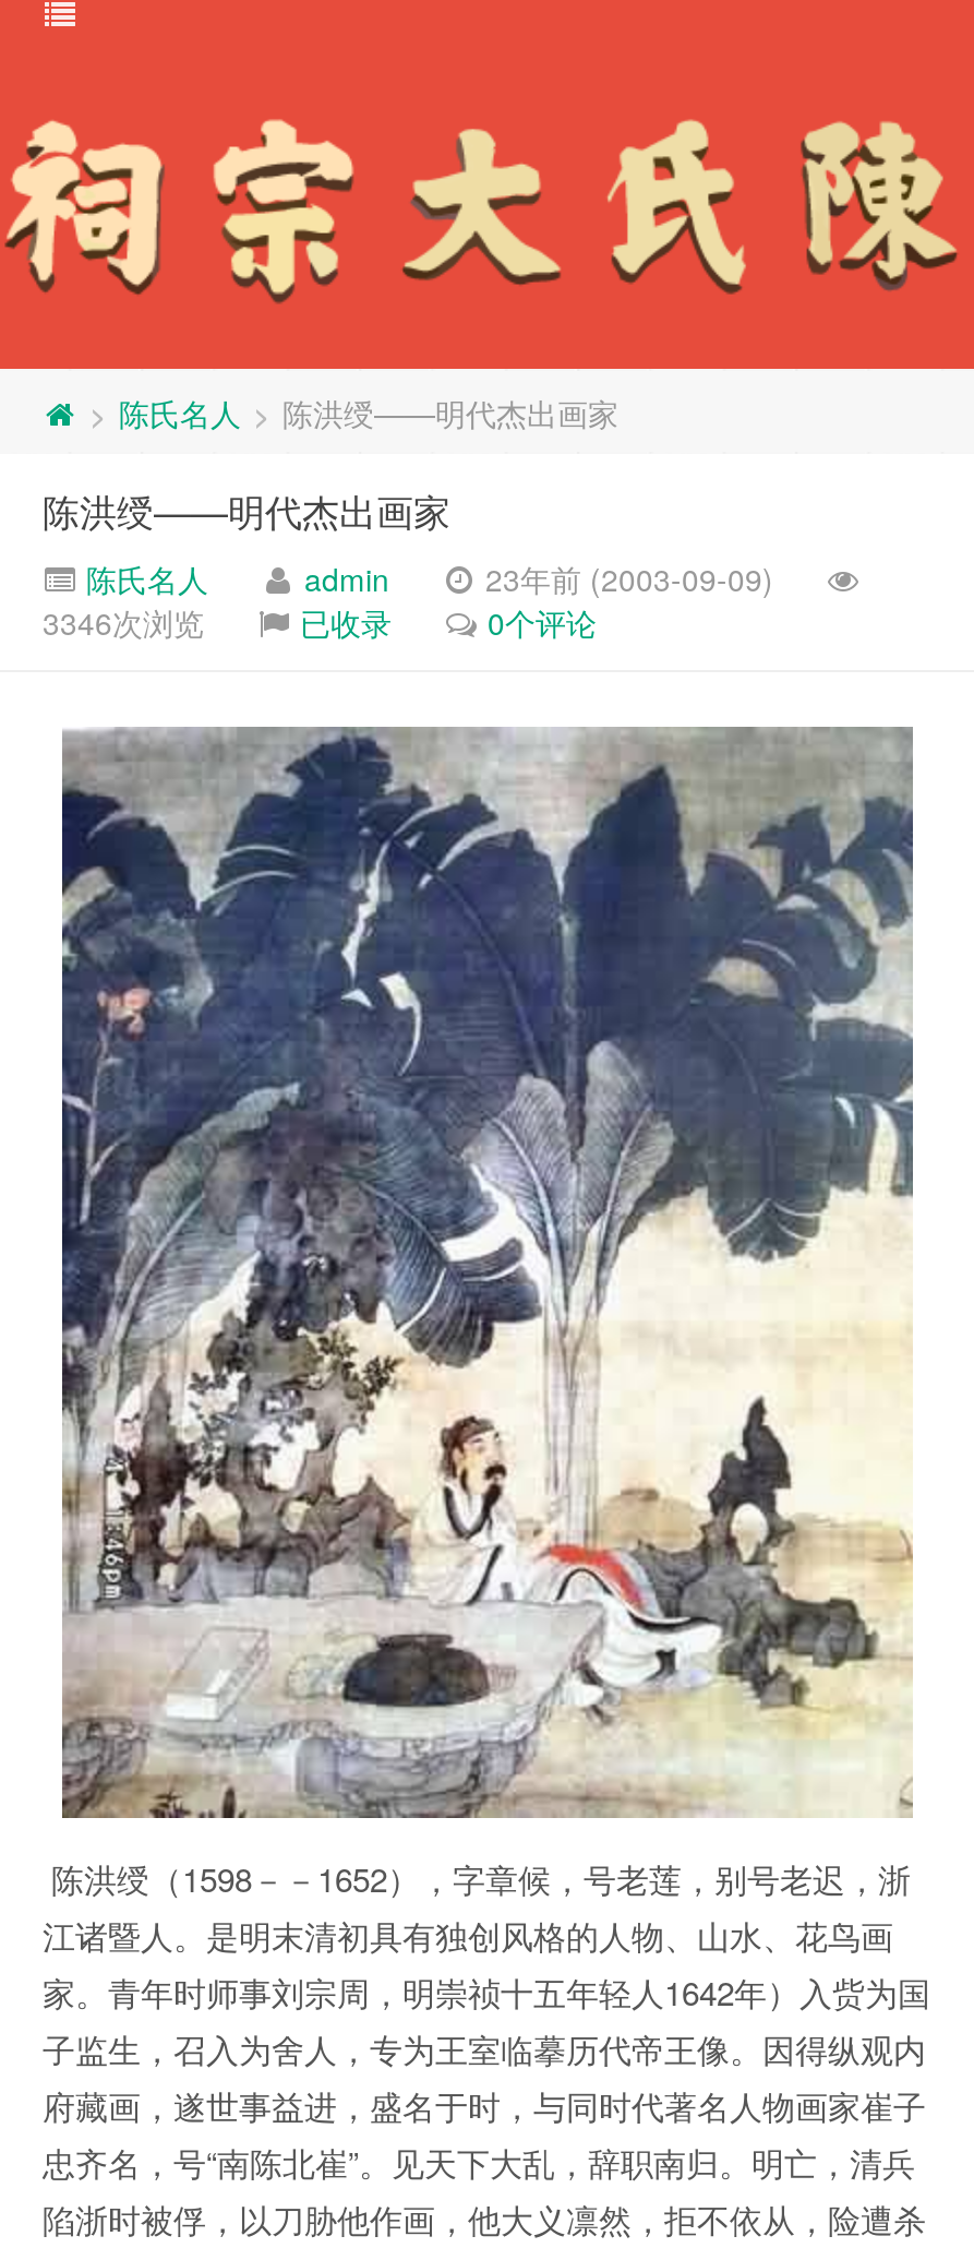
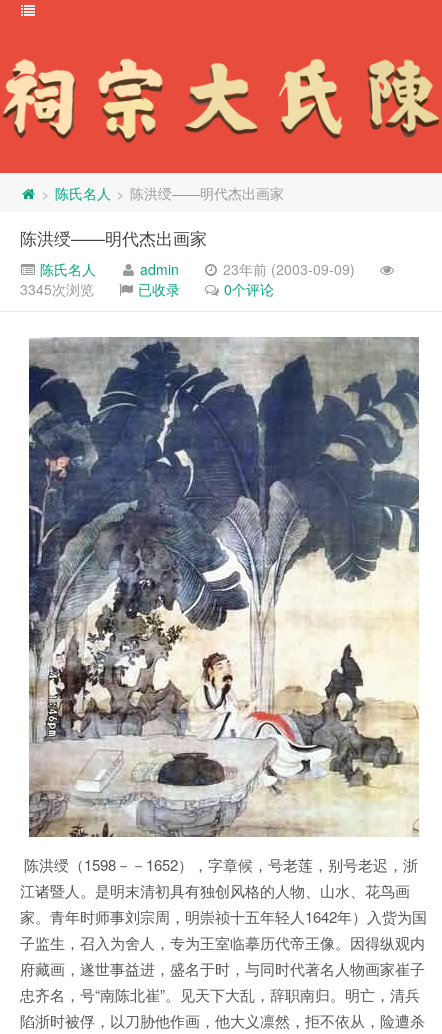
[43,601,204,645] 3346次浏览 -> [20,279,94,299] 3345次浏览

